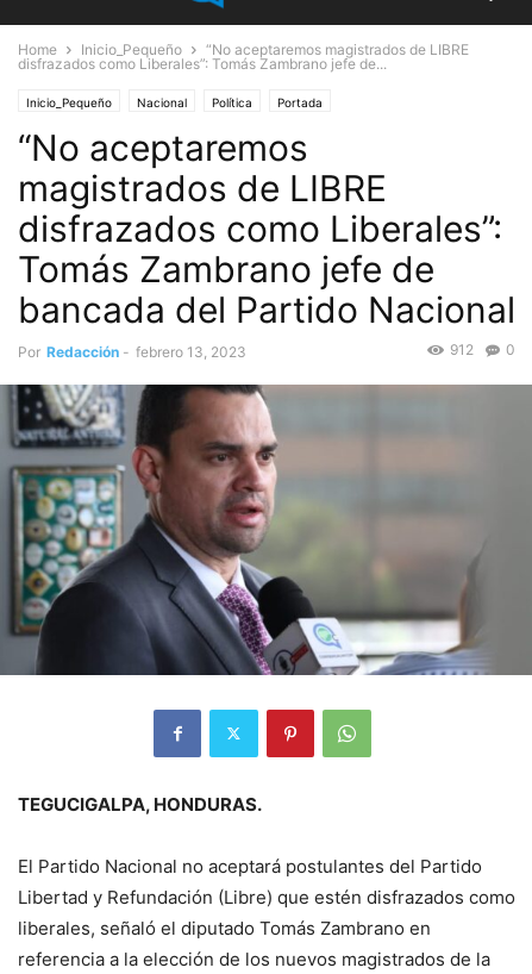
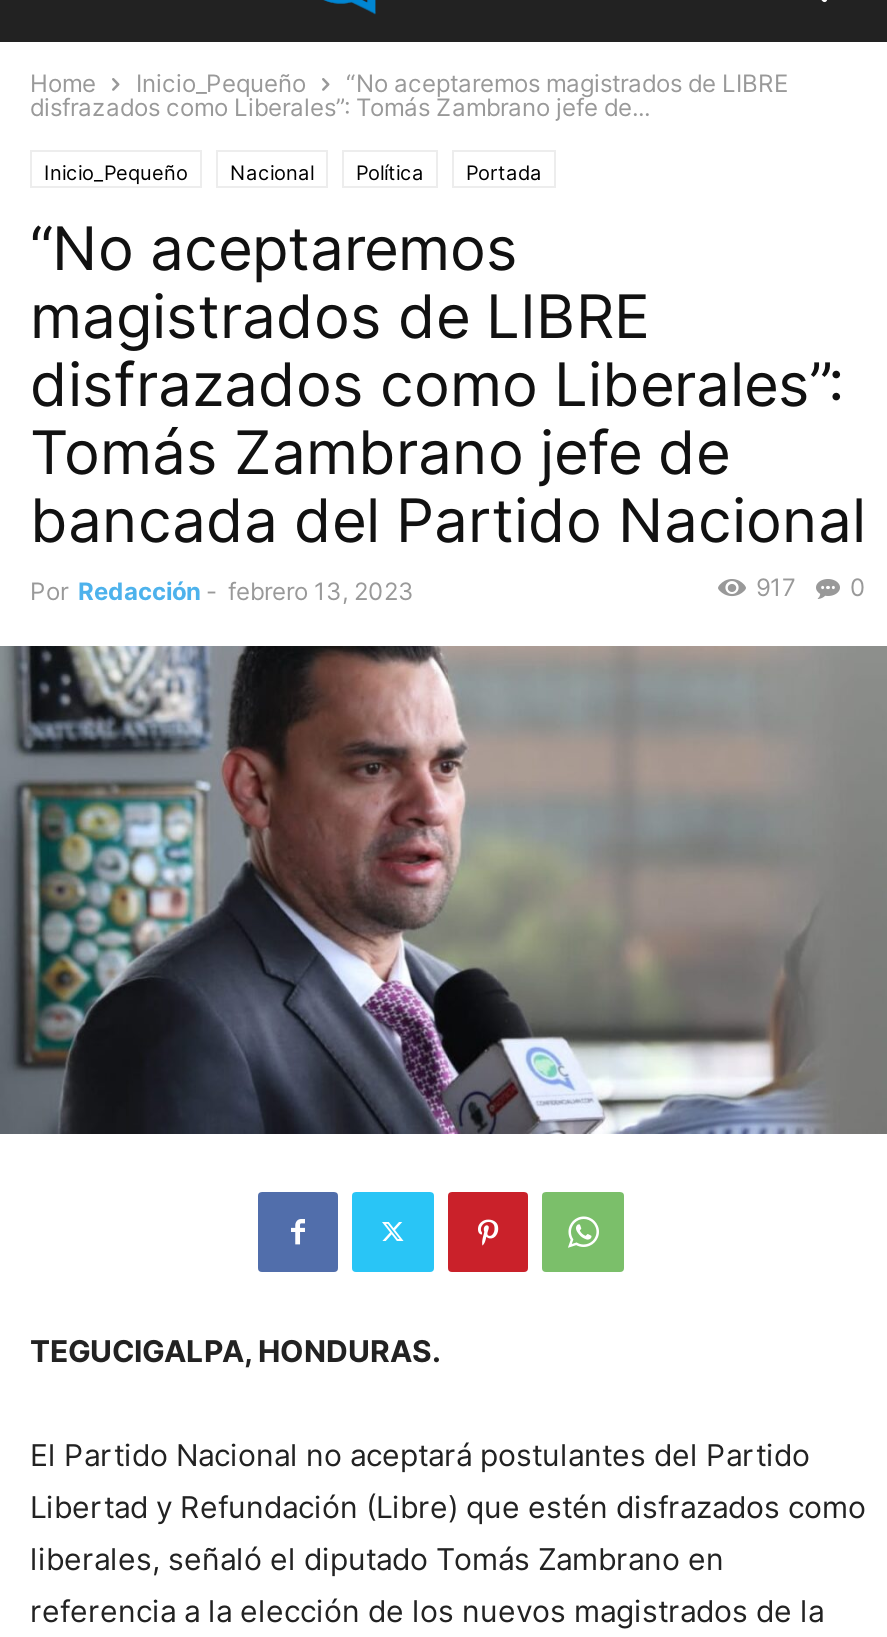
[450,341,515,358] 912 0 -> [756,572,866,602] 917 0

